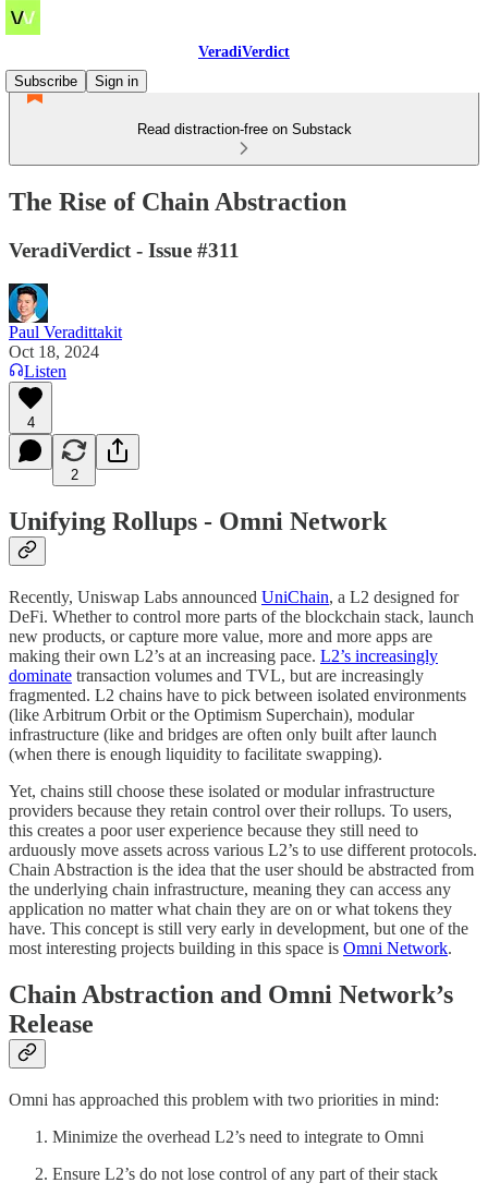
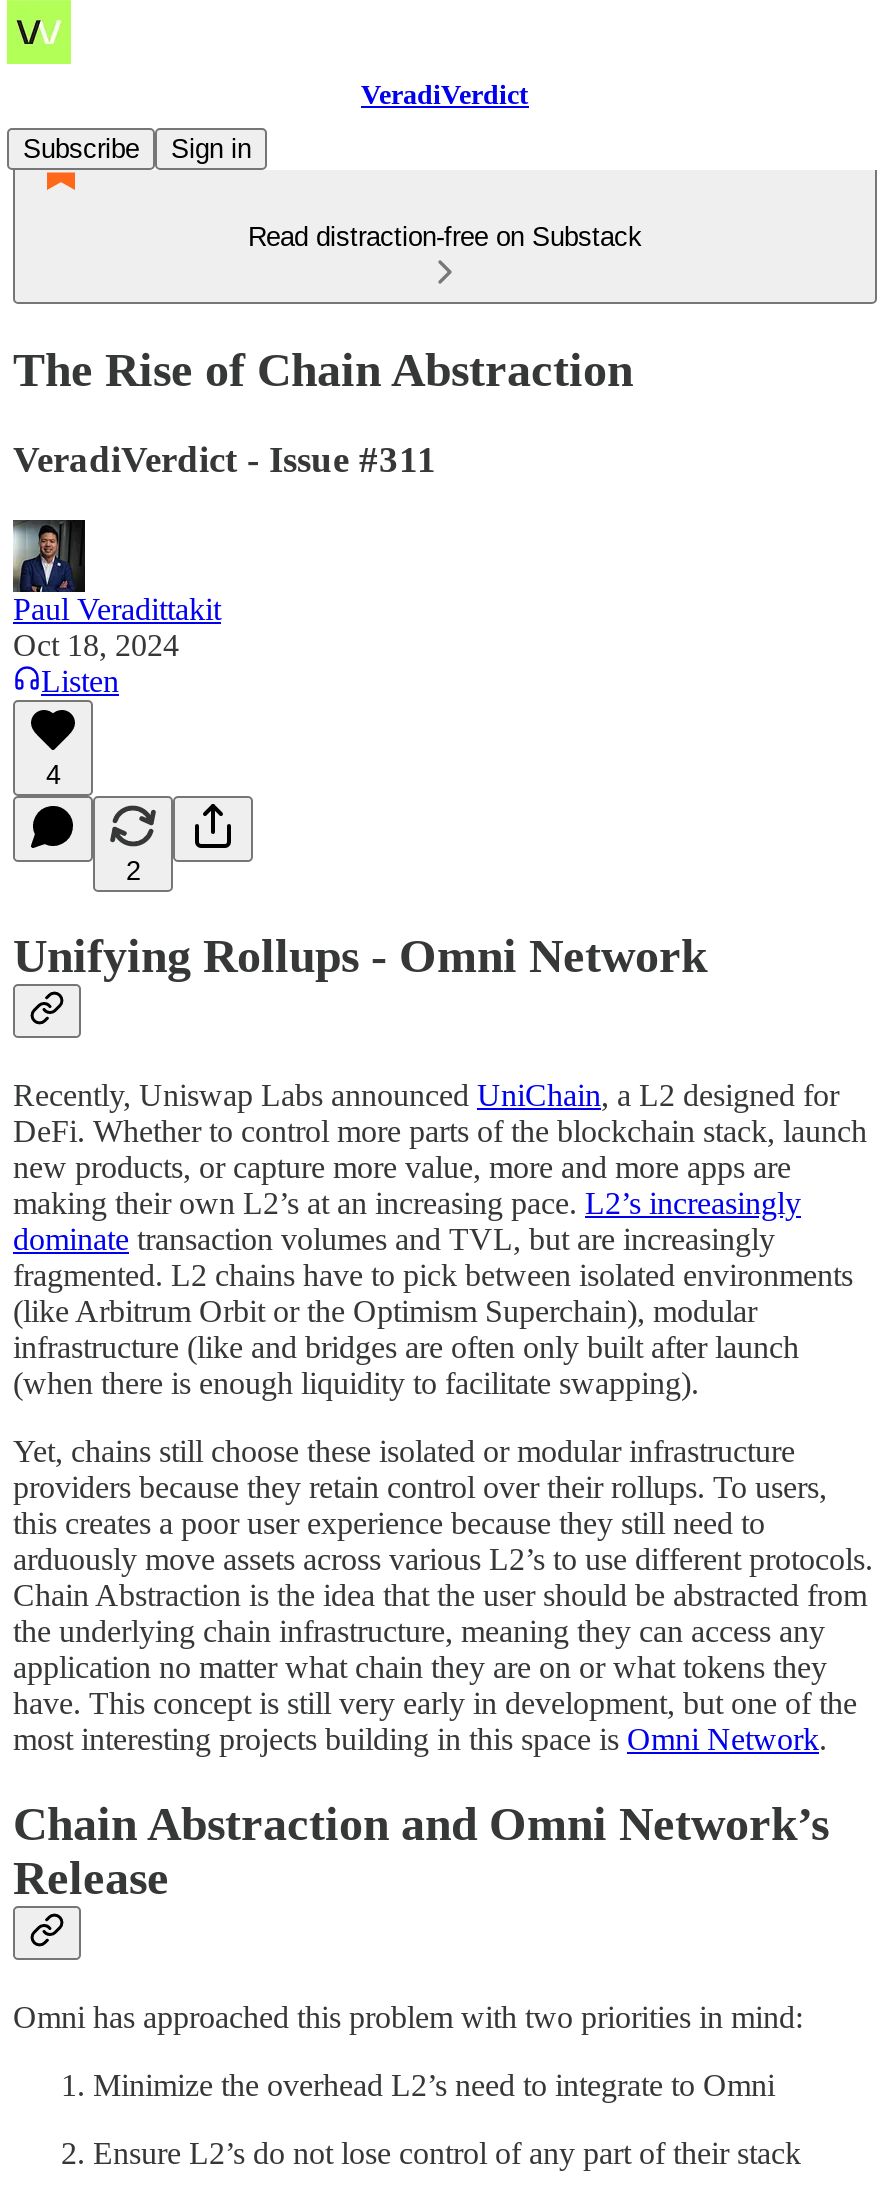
[8,282,49,319] [image] -> [11,518,87,586] [image]

